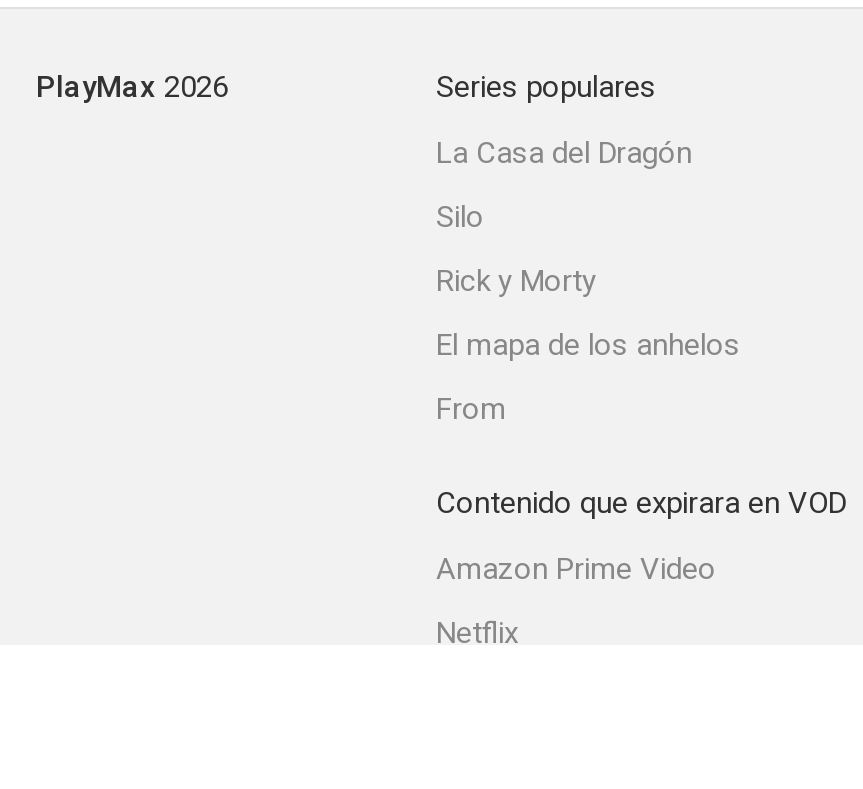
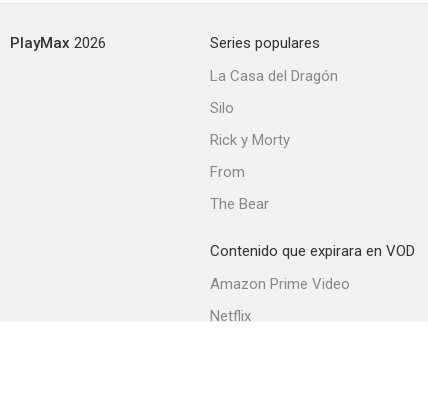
[436,327,740,363] El mapa de los anhelos -> none
moved [436,391,506,427] -> [210,163,245,181]: From
none -> [210,195,269,213] The Bear

